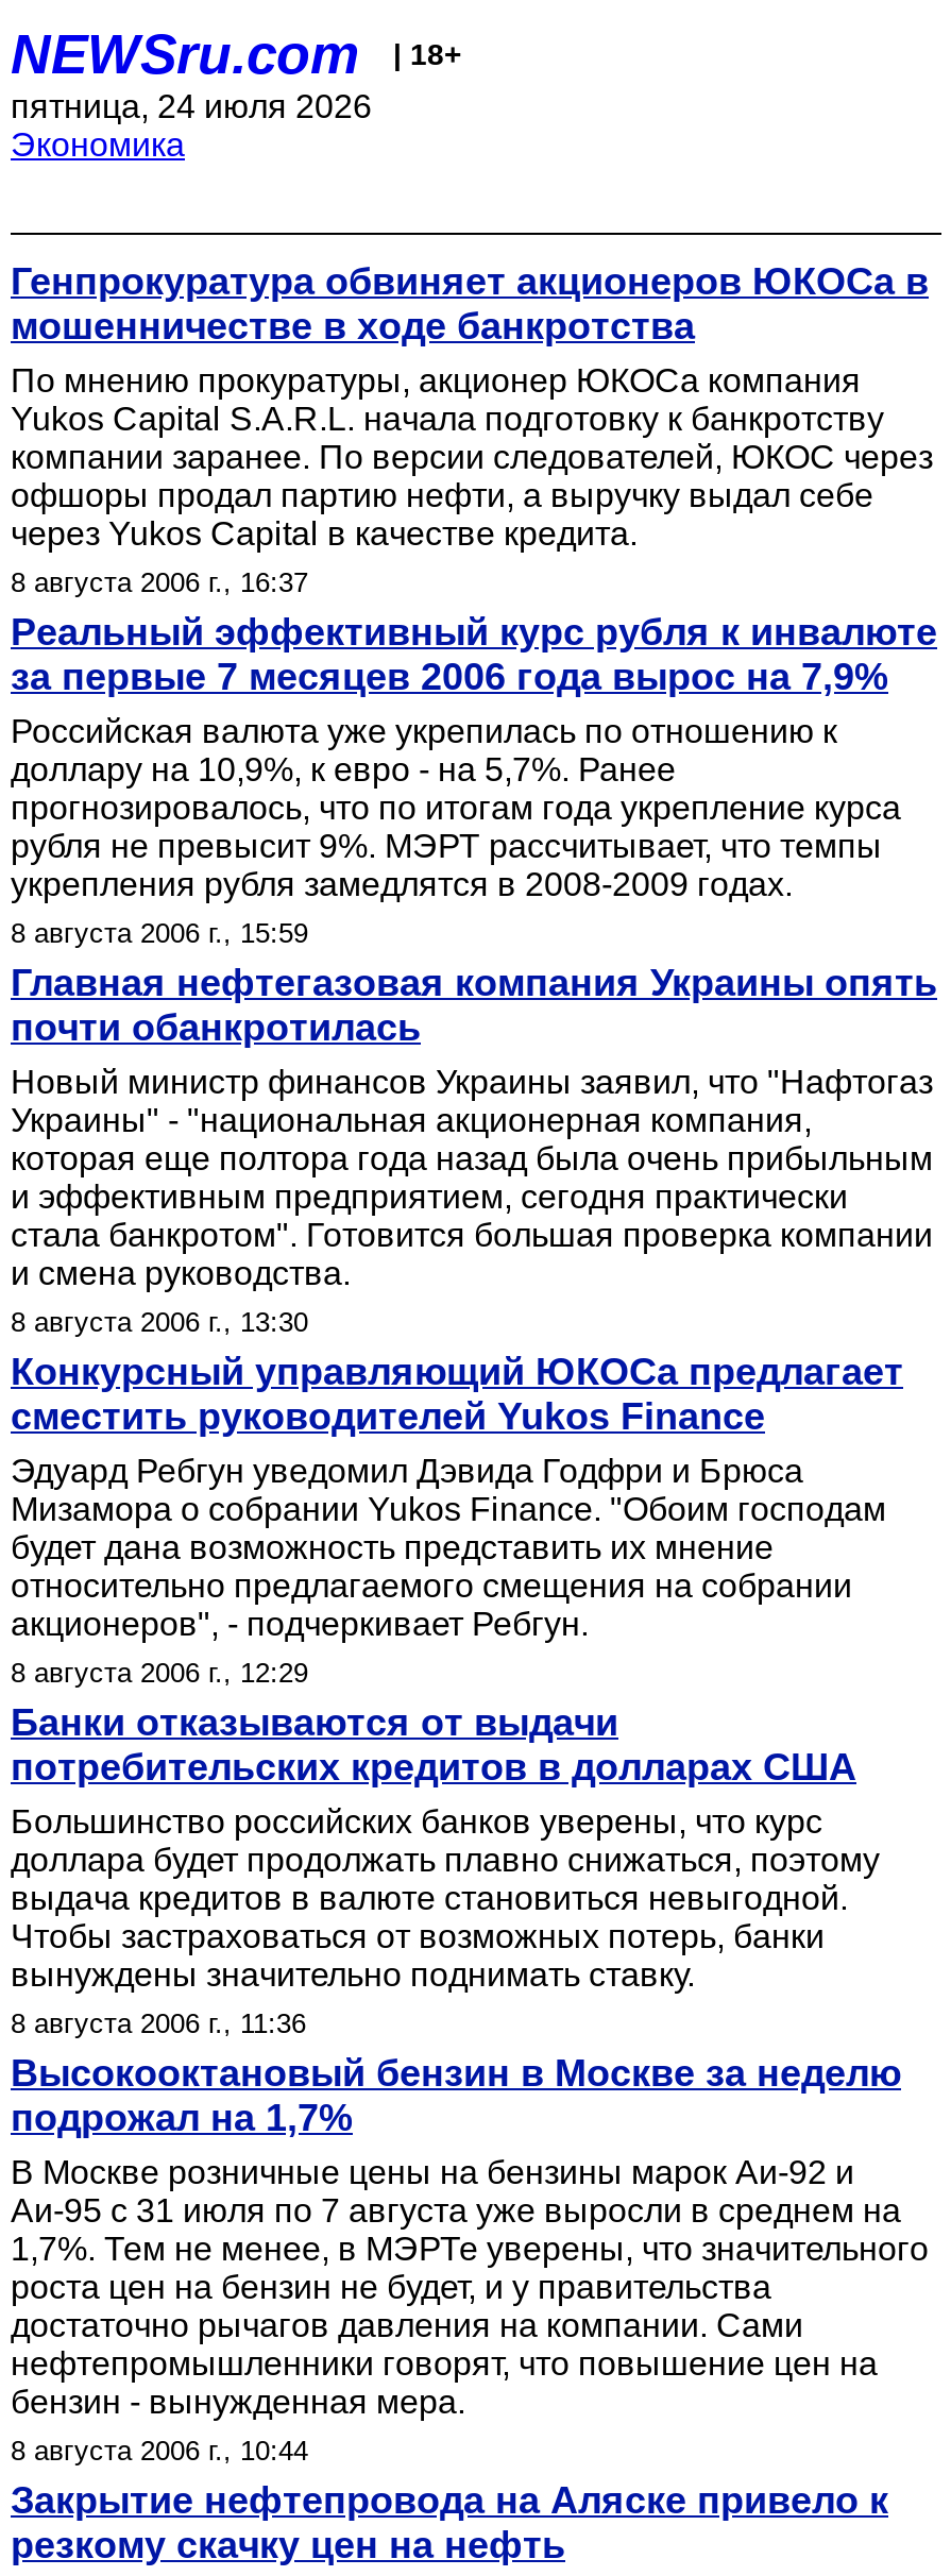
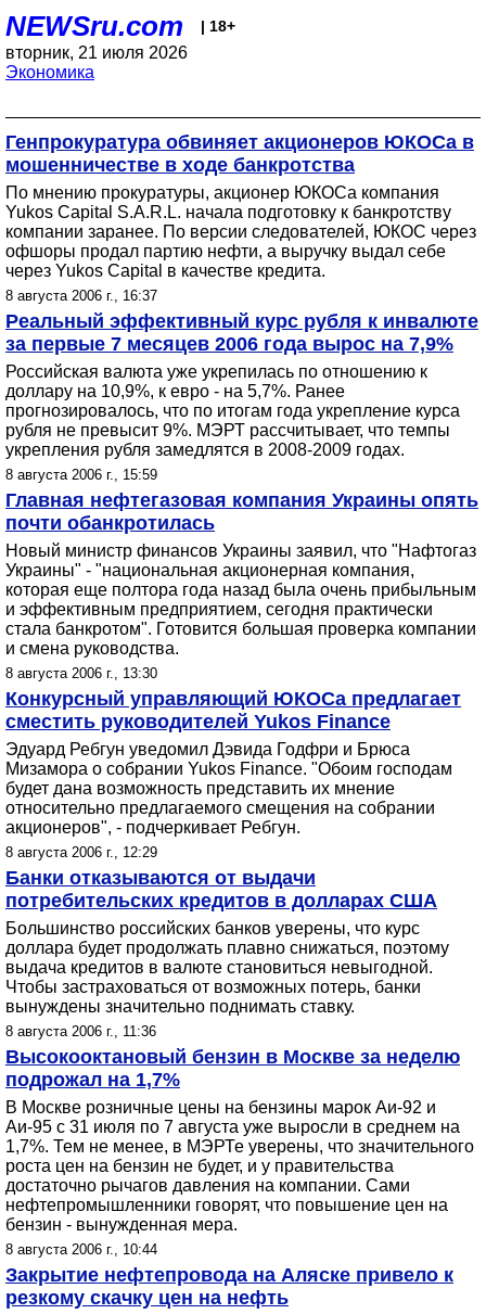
[11,88,372,124] пятница, 24 июля 2026 -> [5,43,188,62] вторник, 21 июля 2026

